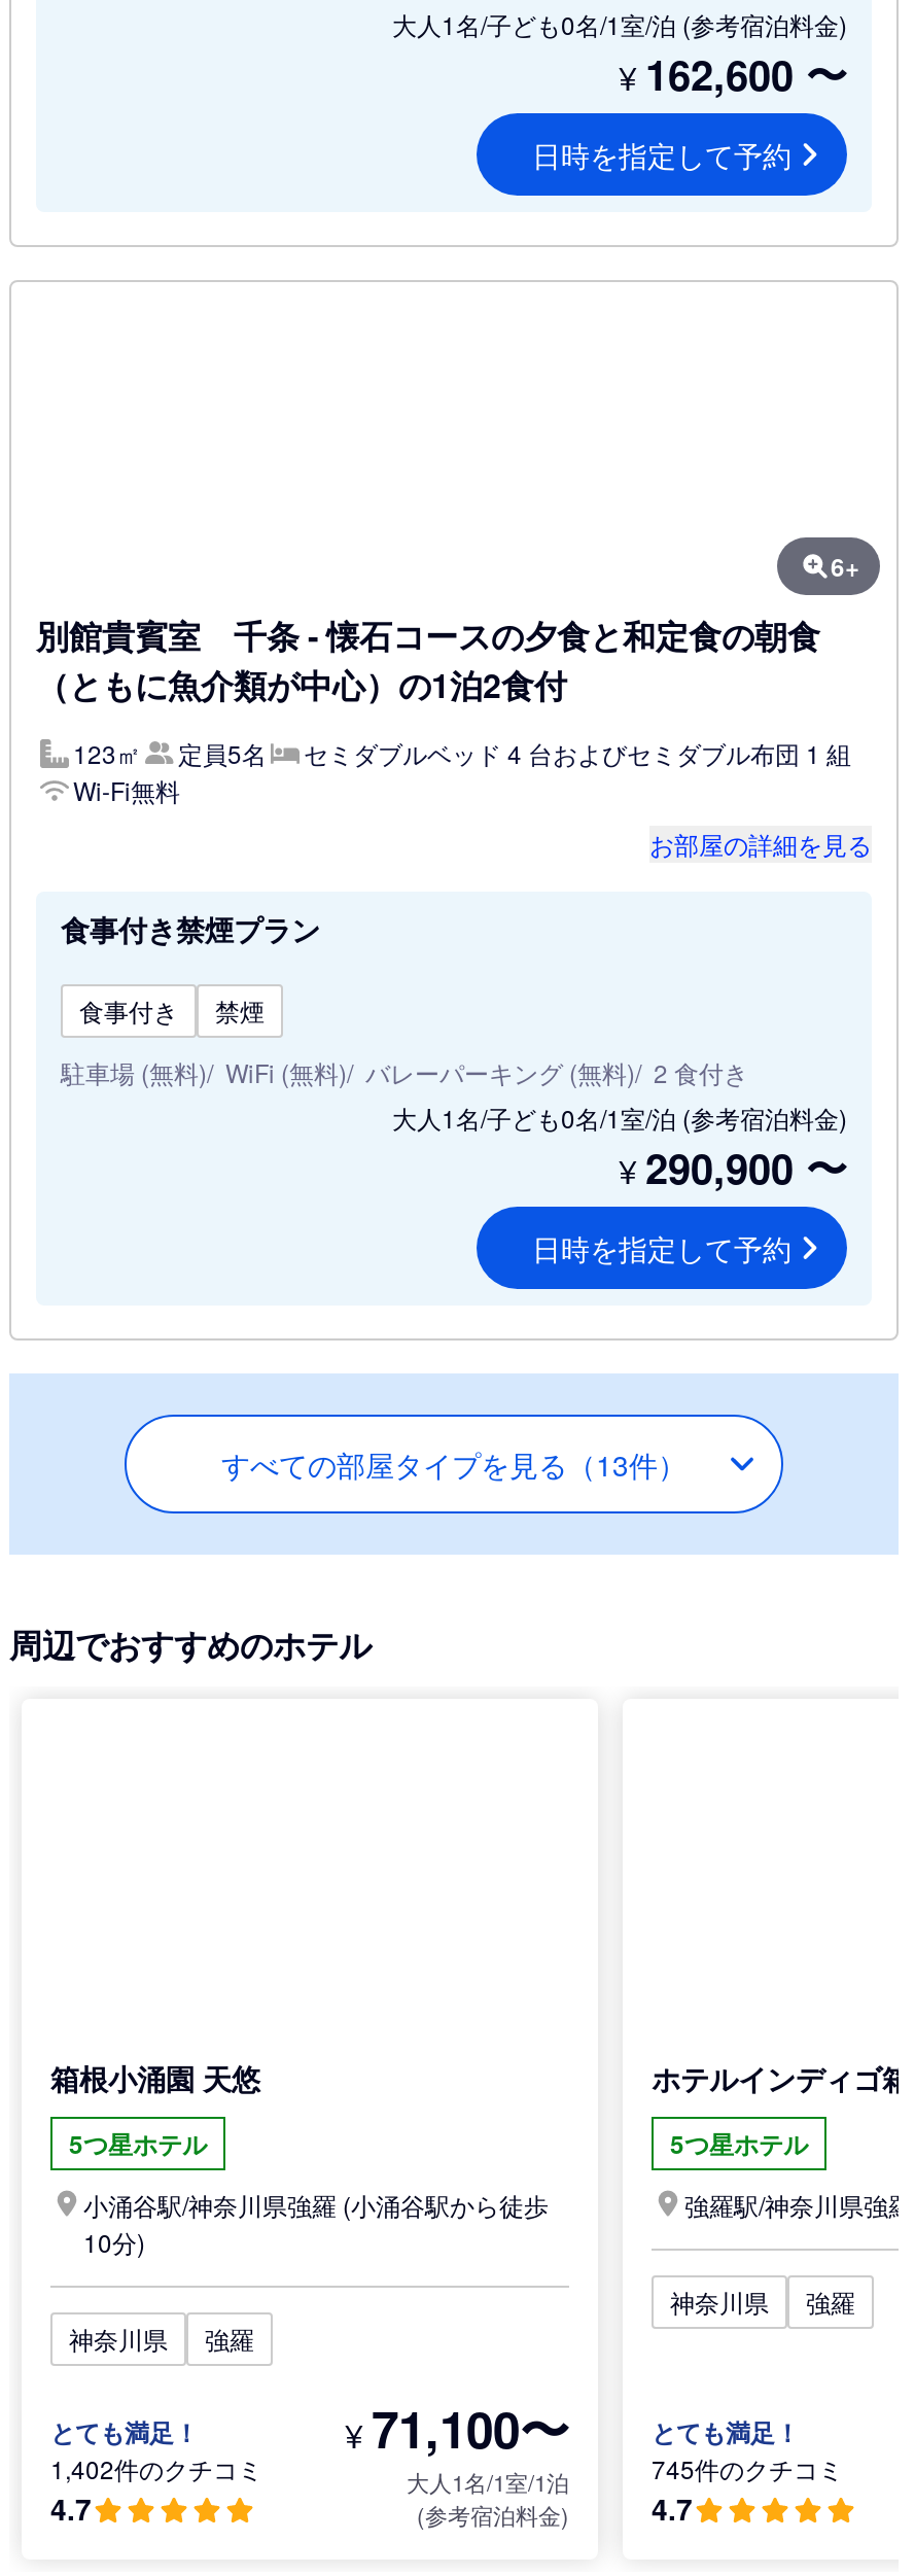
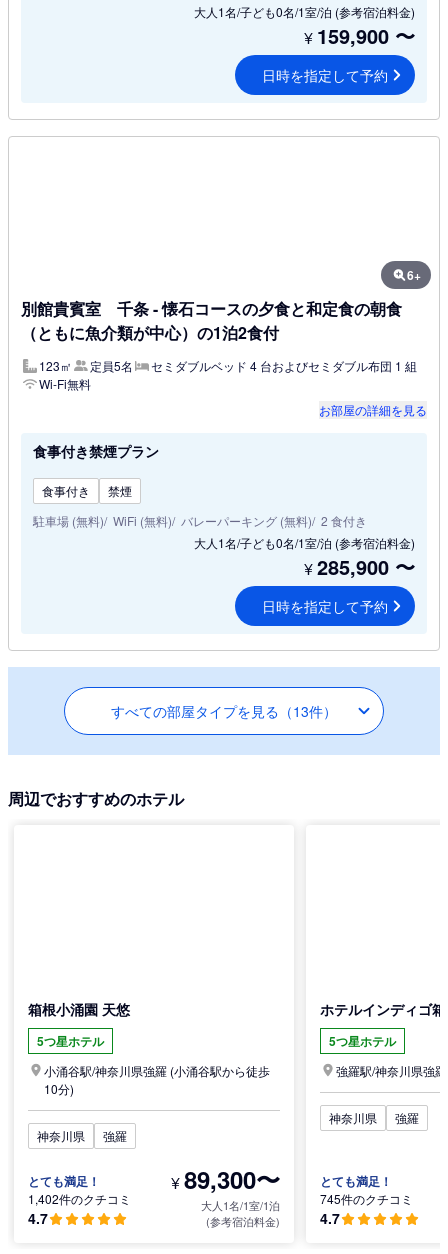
[619,43,847,103] ¥162,600〜 -> [304,21,415,50] ¥159,900〜
[619,1137,847,1196] ¥290,900〜 -> [304,552,415,581] ¥285,900〜
[345,2393,569,2463] ¥ 71,100〜 -> [171,1162,280,1196] ¥ 89,300〜

